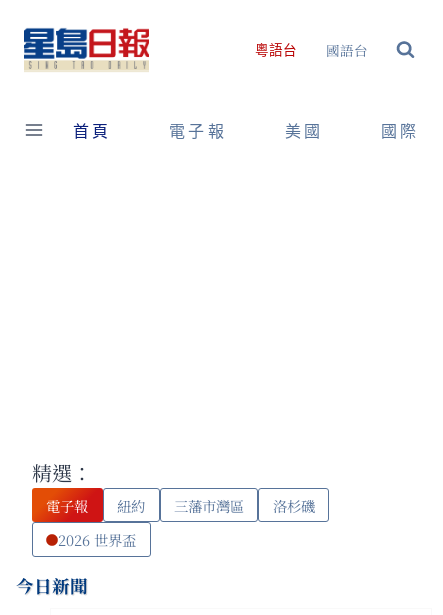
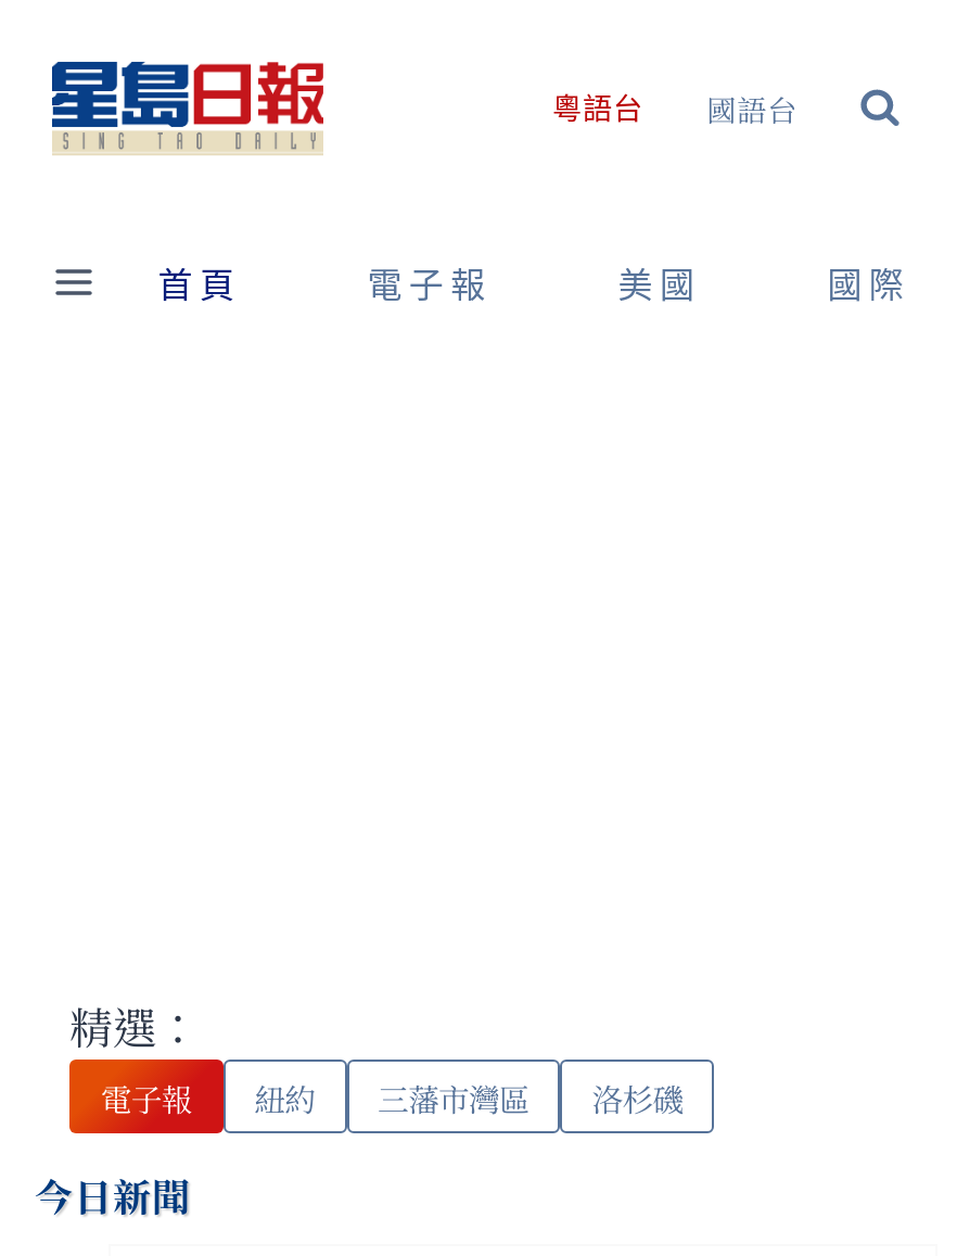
[58,529,136,550] 2026 世界盃 -> none

